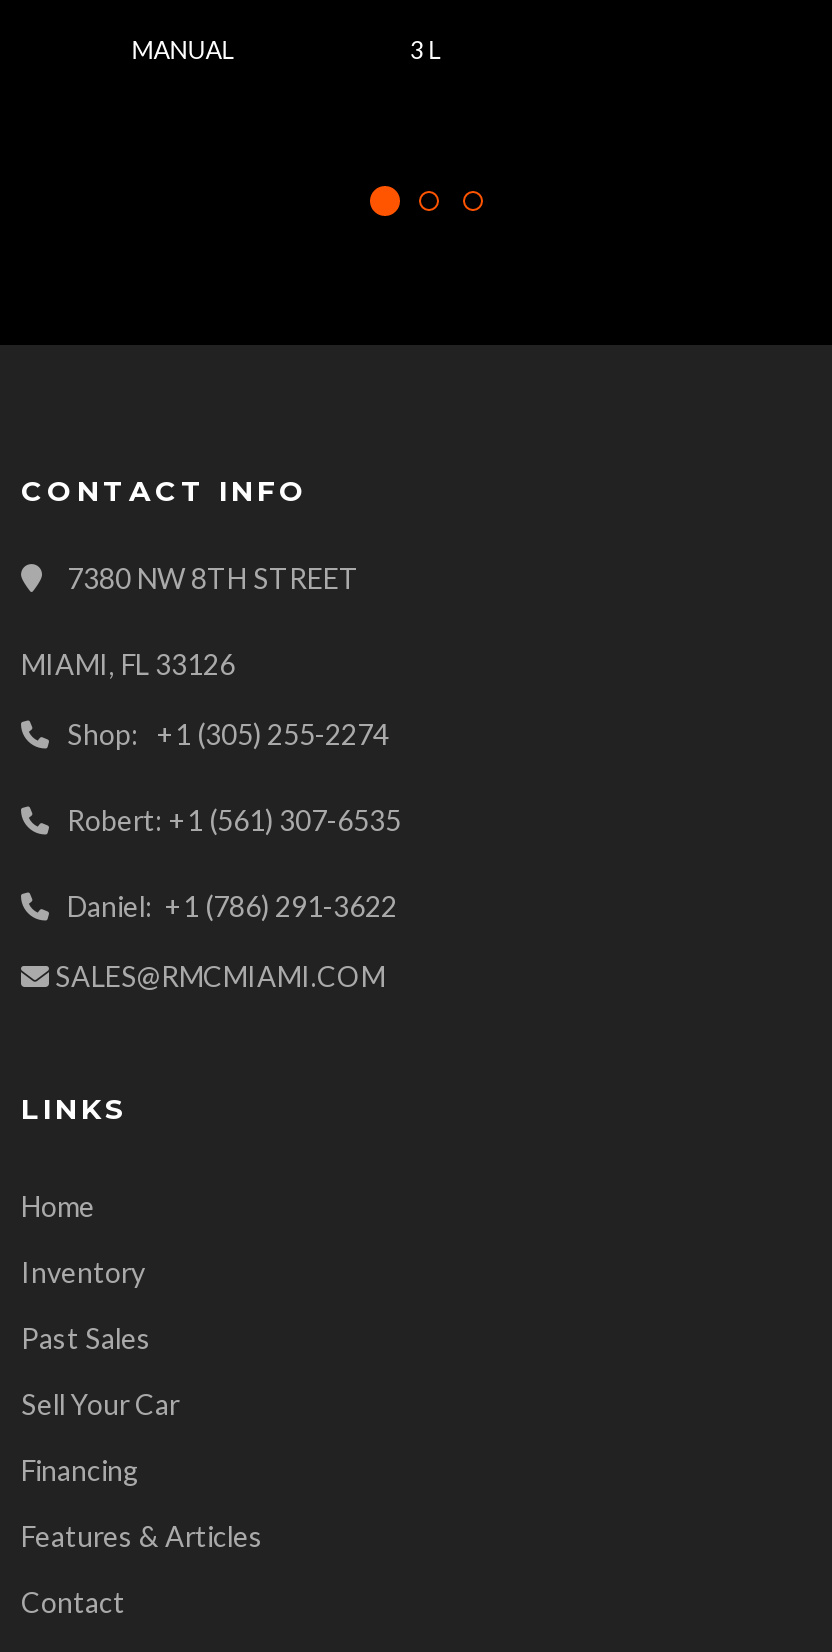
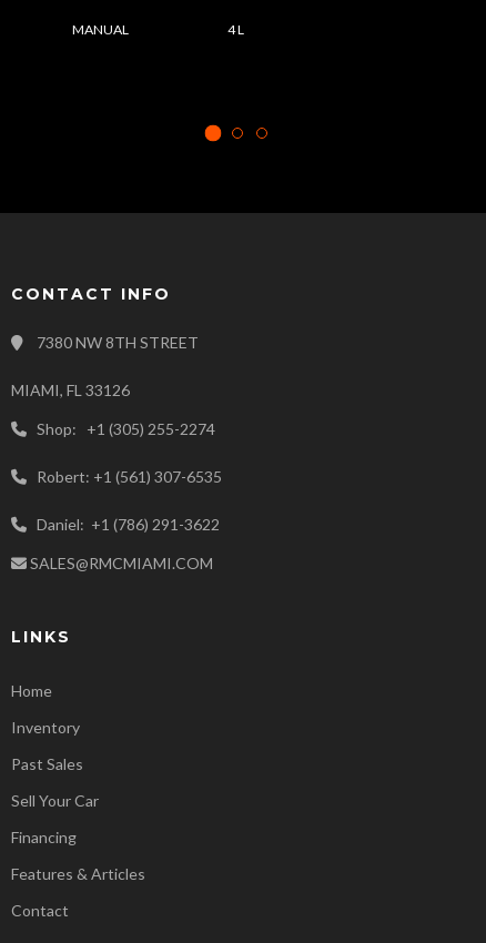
[410,35,440,65] 3 L -> [227,21,244,37] 4 L

